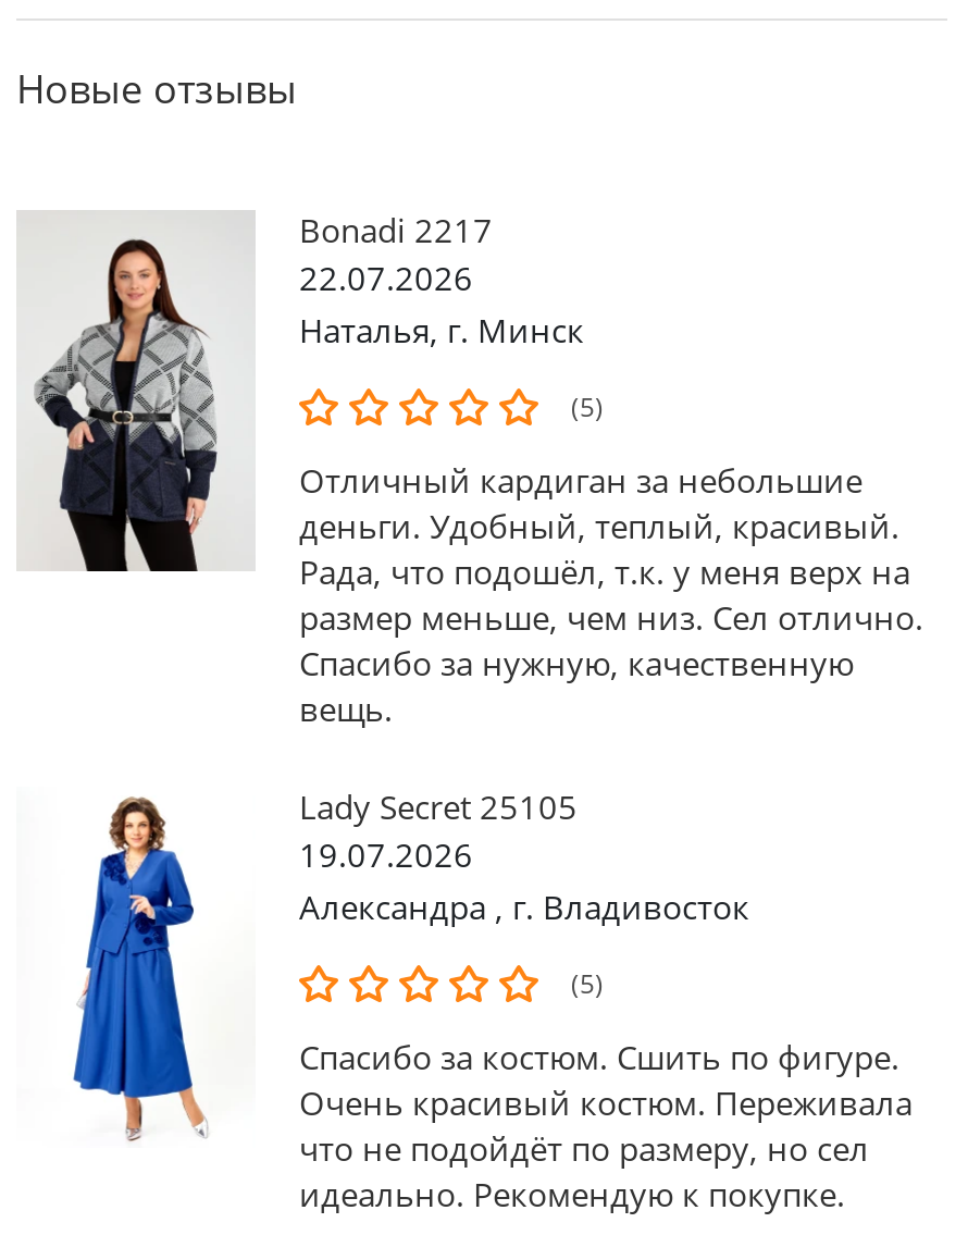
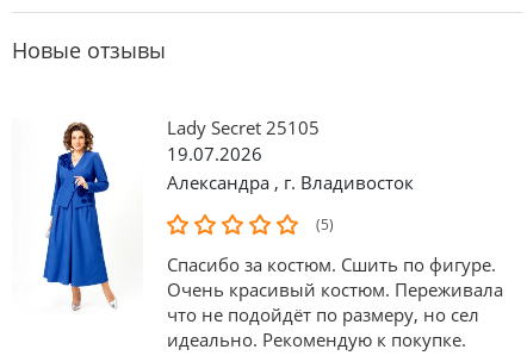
[18,208,923,731] [image] | Bonadi 2217 | 22.07.2026 | Наталья, г. Минск | (5) | Отличный кардиган за небольшие | деньги. Удобный, теплый, красивый. | Рада, что подошёл, т.к. у меня верх на | размер меньше, чем низ. Сел отлично. | Спасибо за нужную, качественную | вещь. -> none

